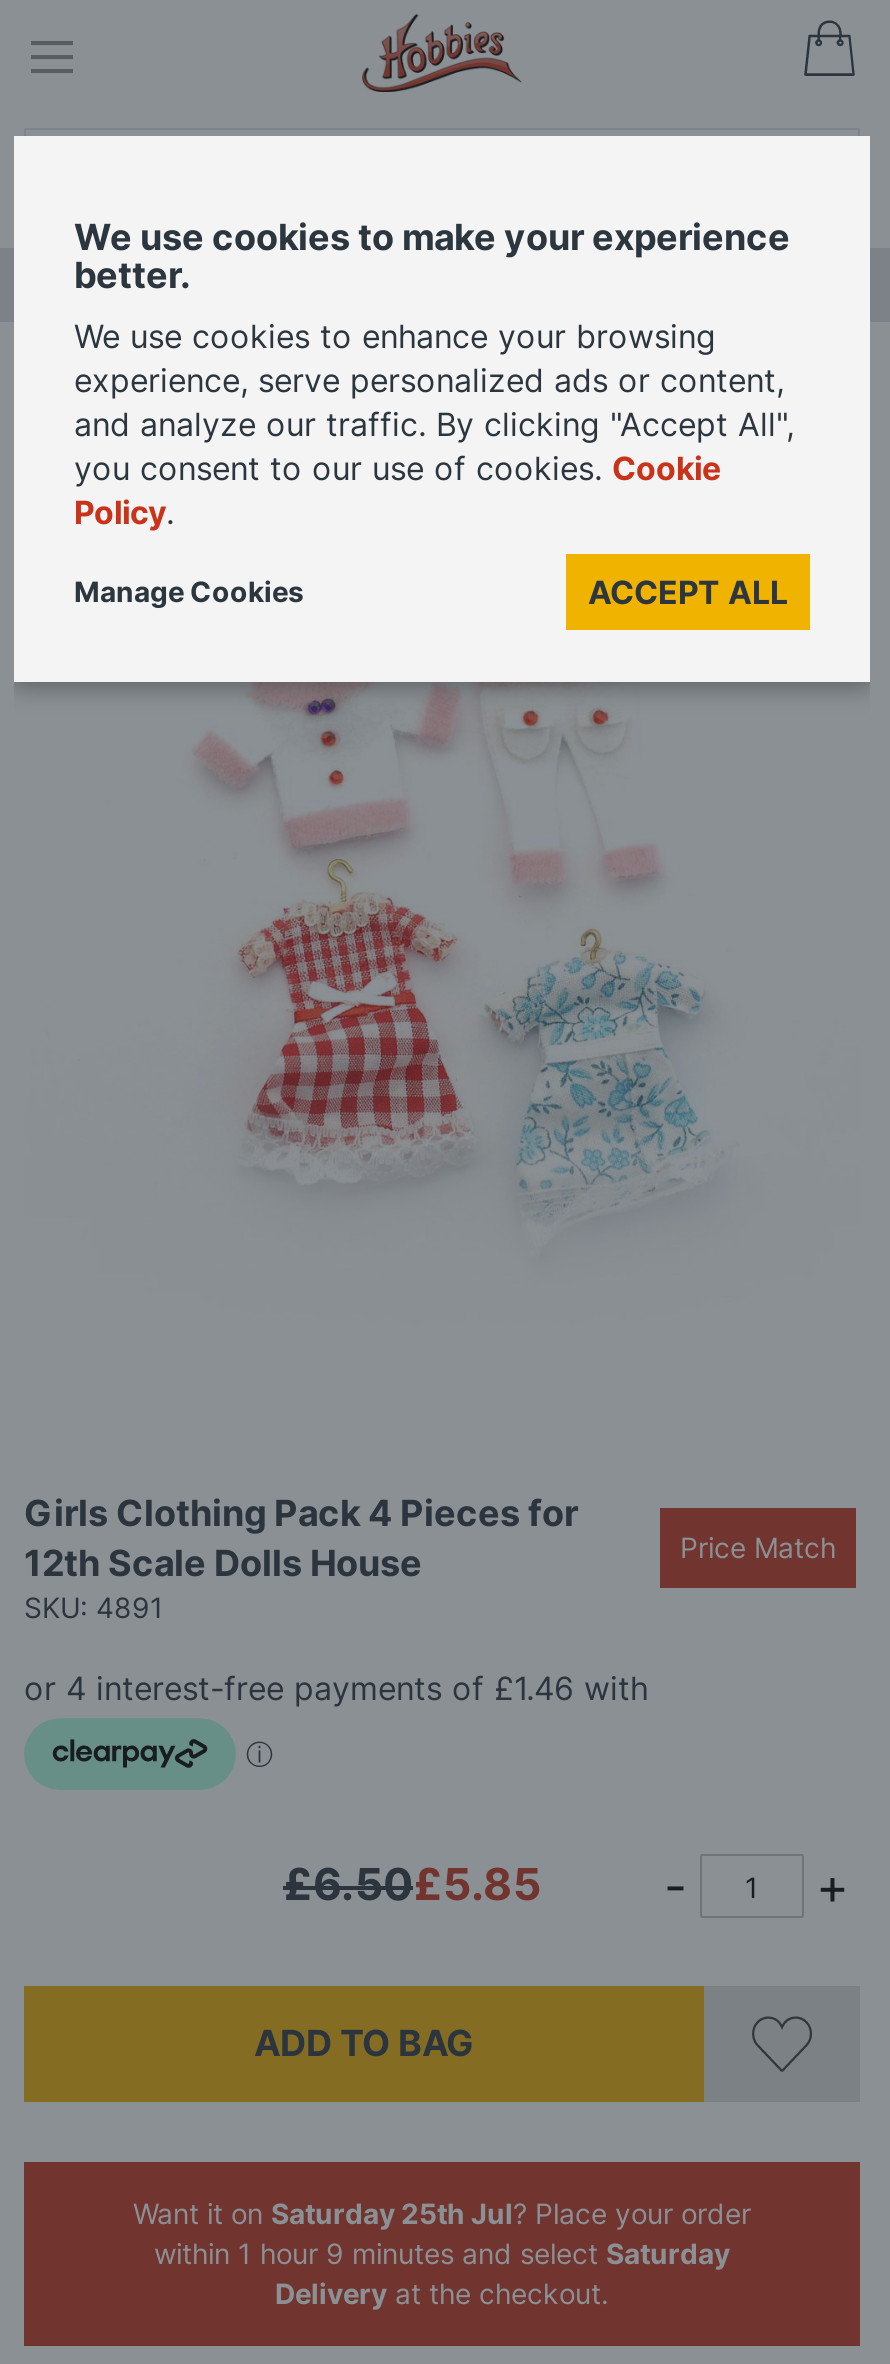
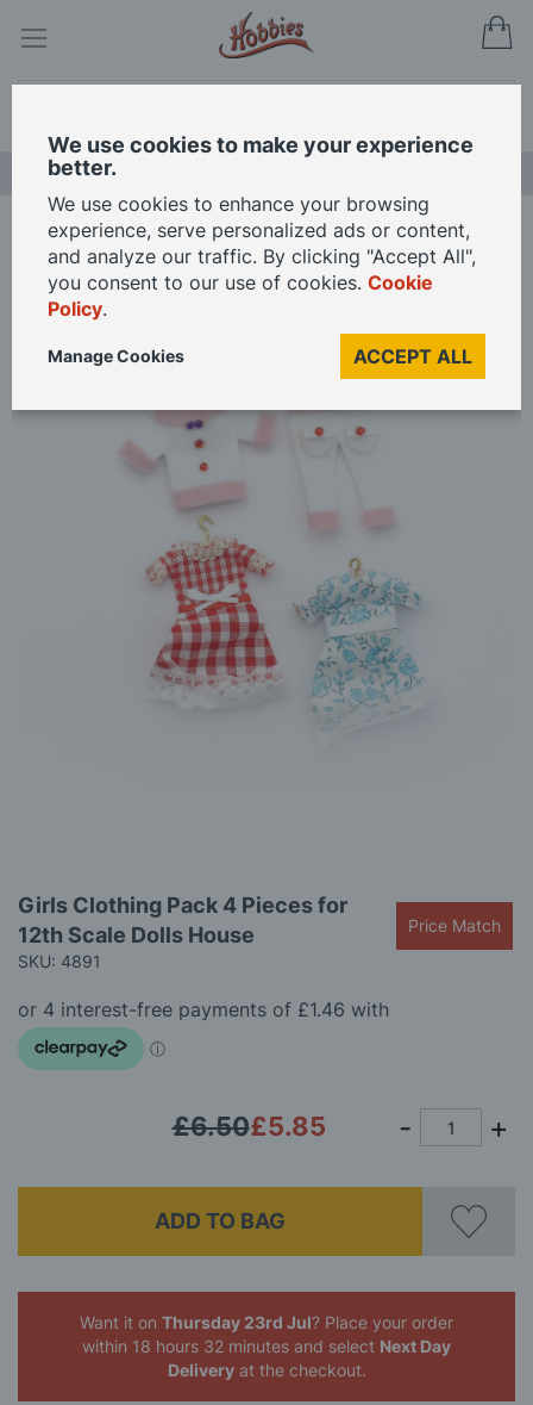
[133,2196,751,2270] Want it on Saturday 25th Jul? Place your order | within 1 hour 9 minutes and select Saturday -> [80,1312,453,1356] Want it on Thursday 23rd Jul? Place your order | within 18 hours 32 minutes and select Next Day

